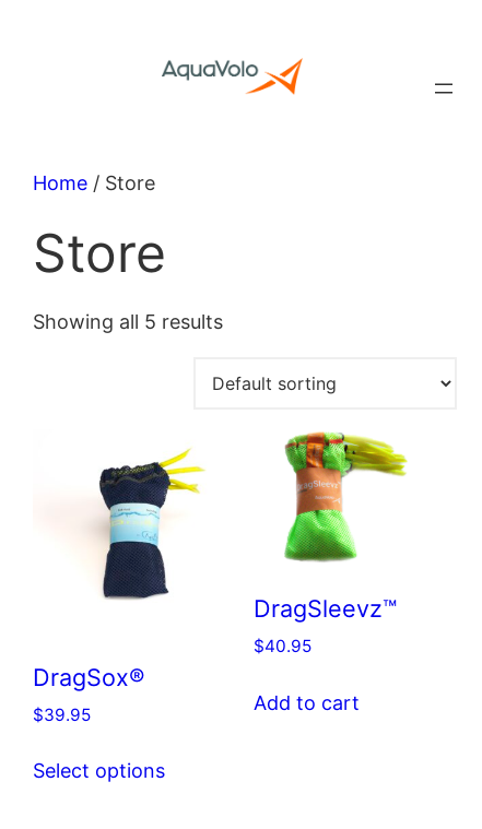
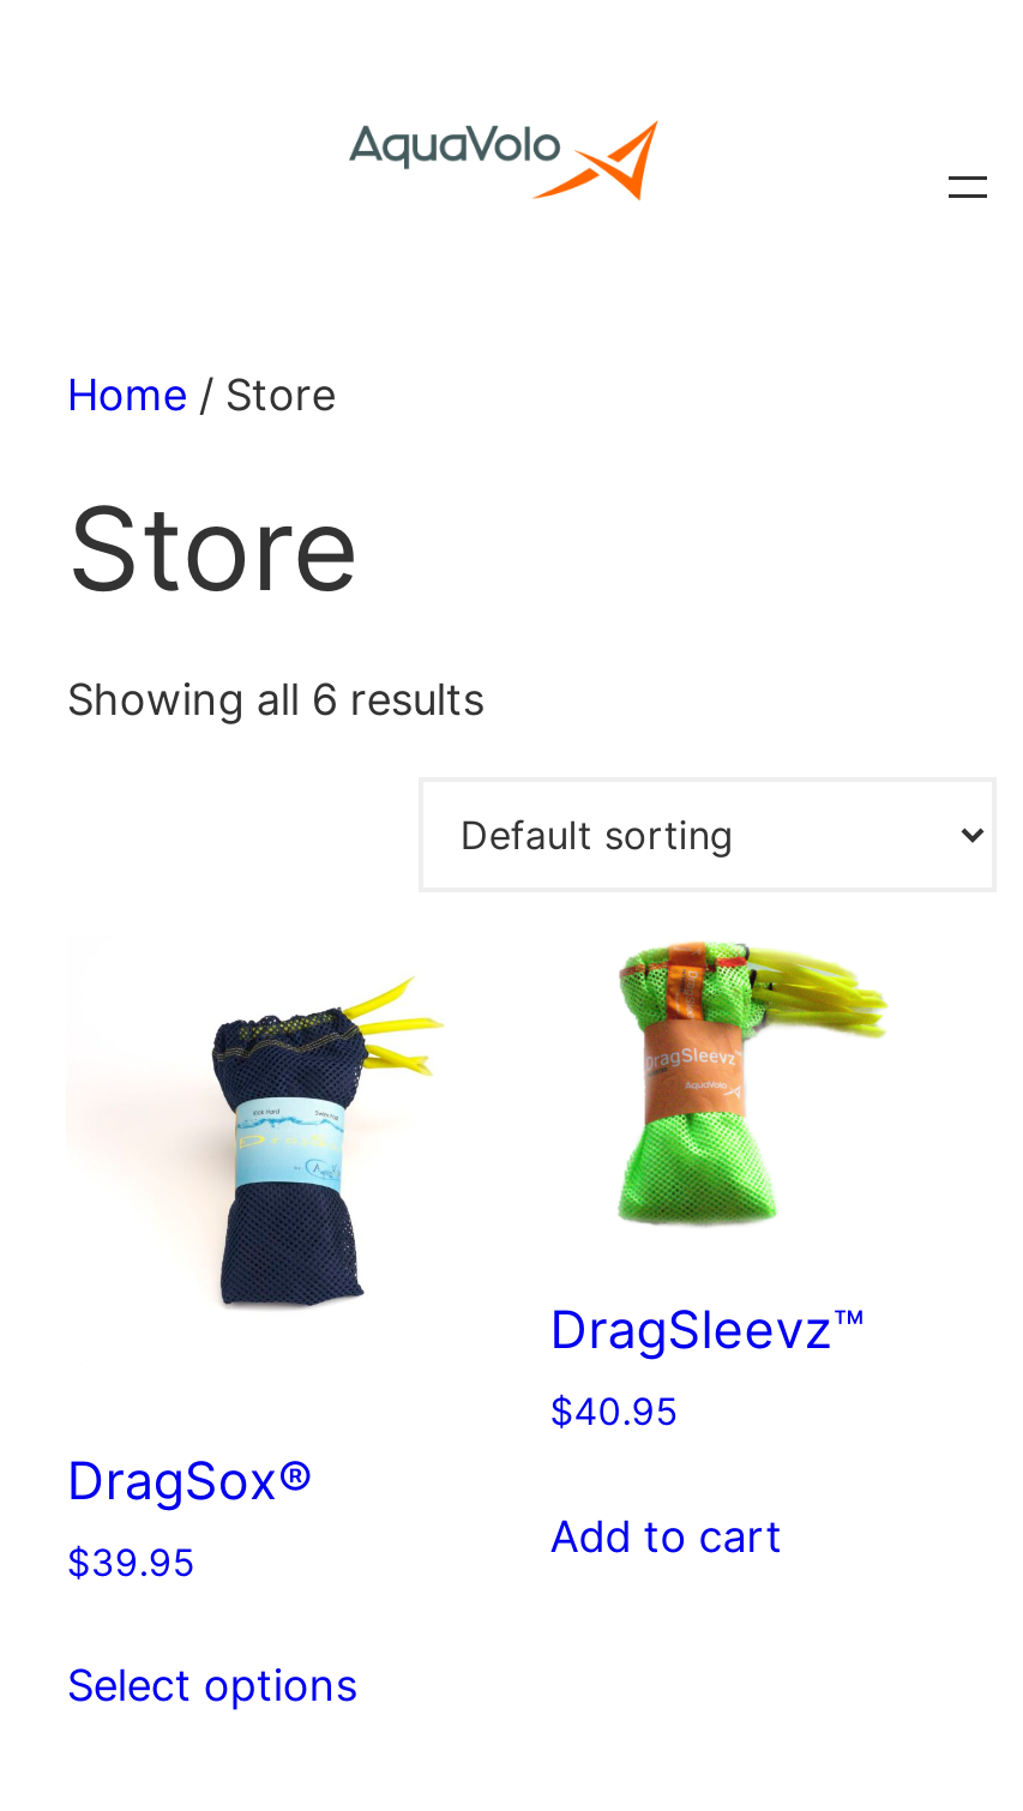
[33,310,223,333] Showing all 5 results -> [67,674,484,724] Showing all 6 results

